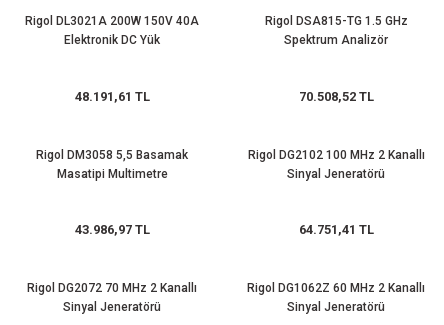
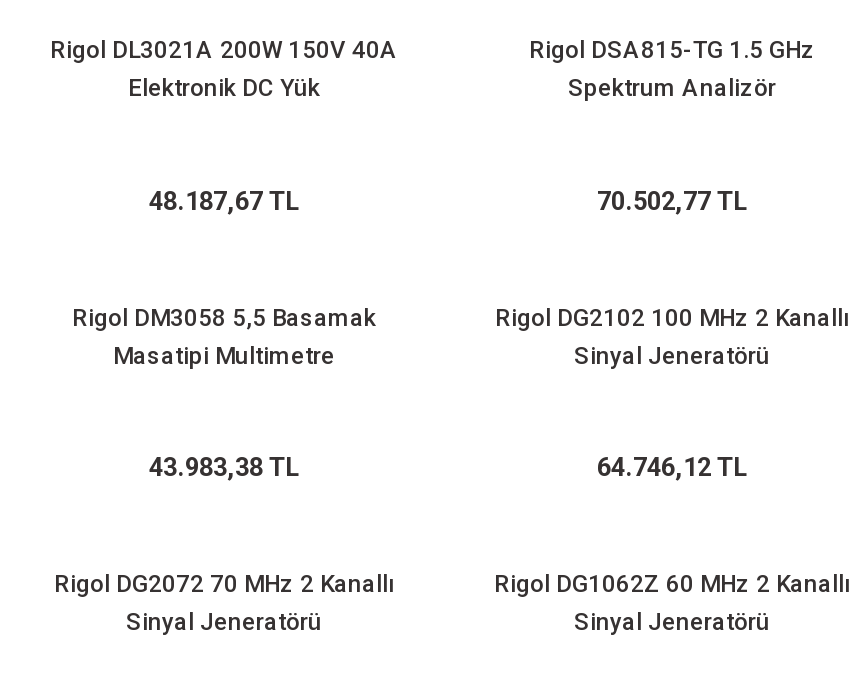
[74,88,149,103] 48.191,61 TL -> [149,185,299,215] 48.187,67 TL
[298,88,373,103] 70.508,52 TL -> [597,185,747,215] 70.502,77 TL
[74,222,149,237] 43.986,97 TL -> [149,452,299,482] 43.983,38 TL
[298,222,373,237] 64.751,41 TL -> [597,452,747,482] 64.746,12 TL

